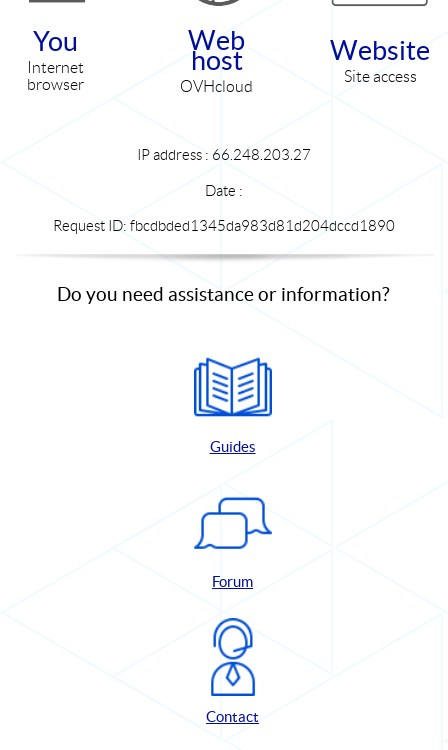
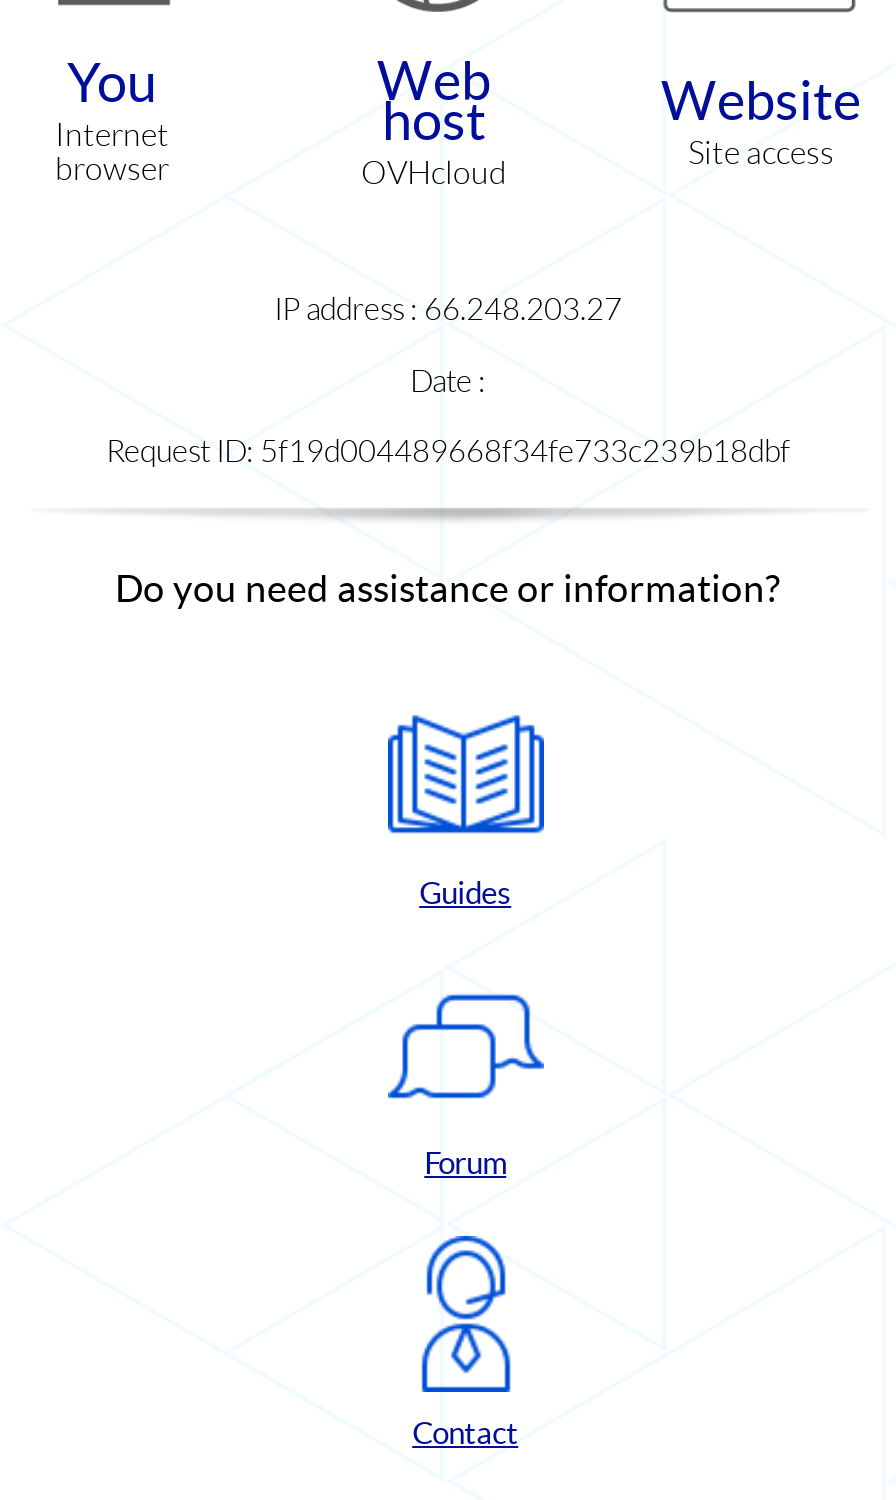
[53,217,395,234] Request ID: fbcdbded1345da983d81d204dccd1890 -> [106,434,790,468] Request ID: 5f19d004489668f34fe733c239b18dbf

